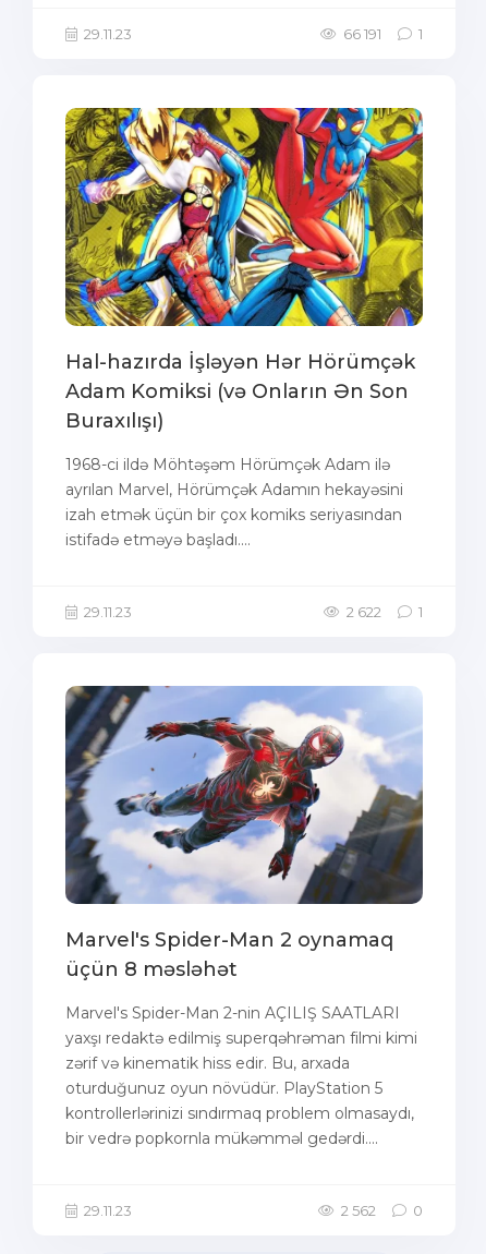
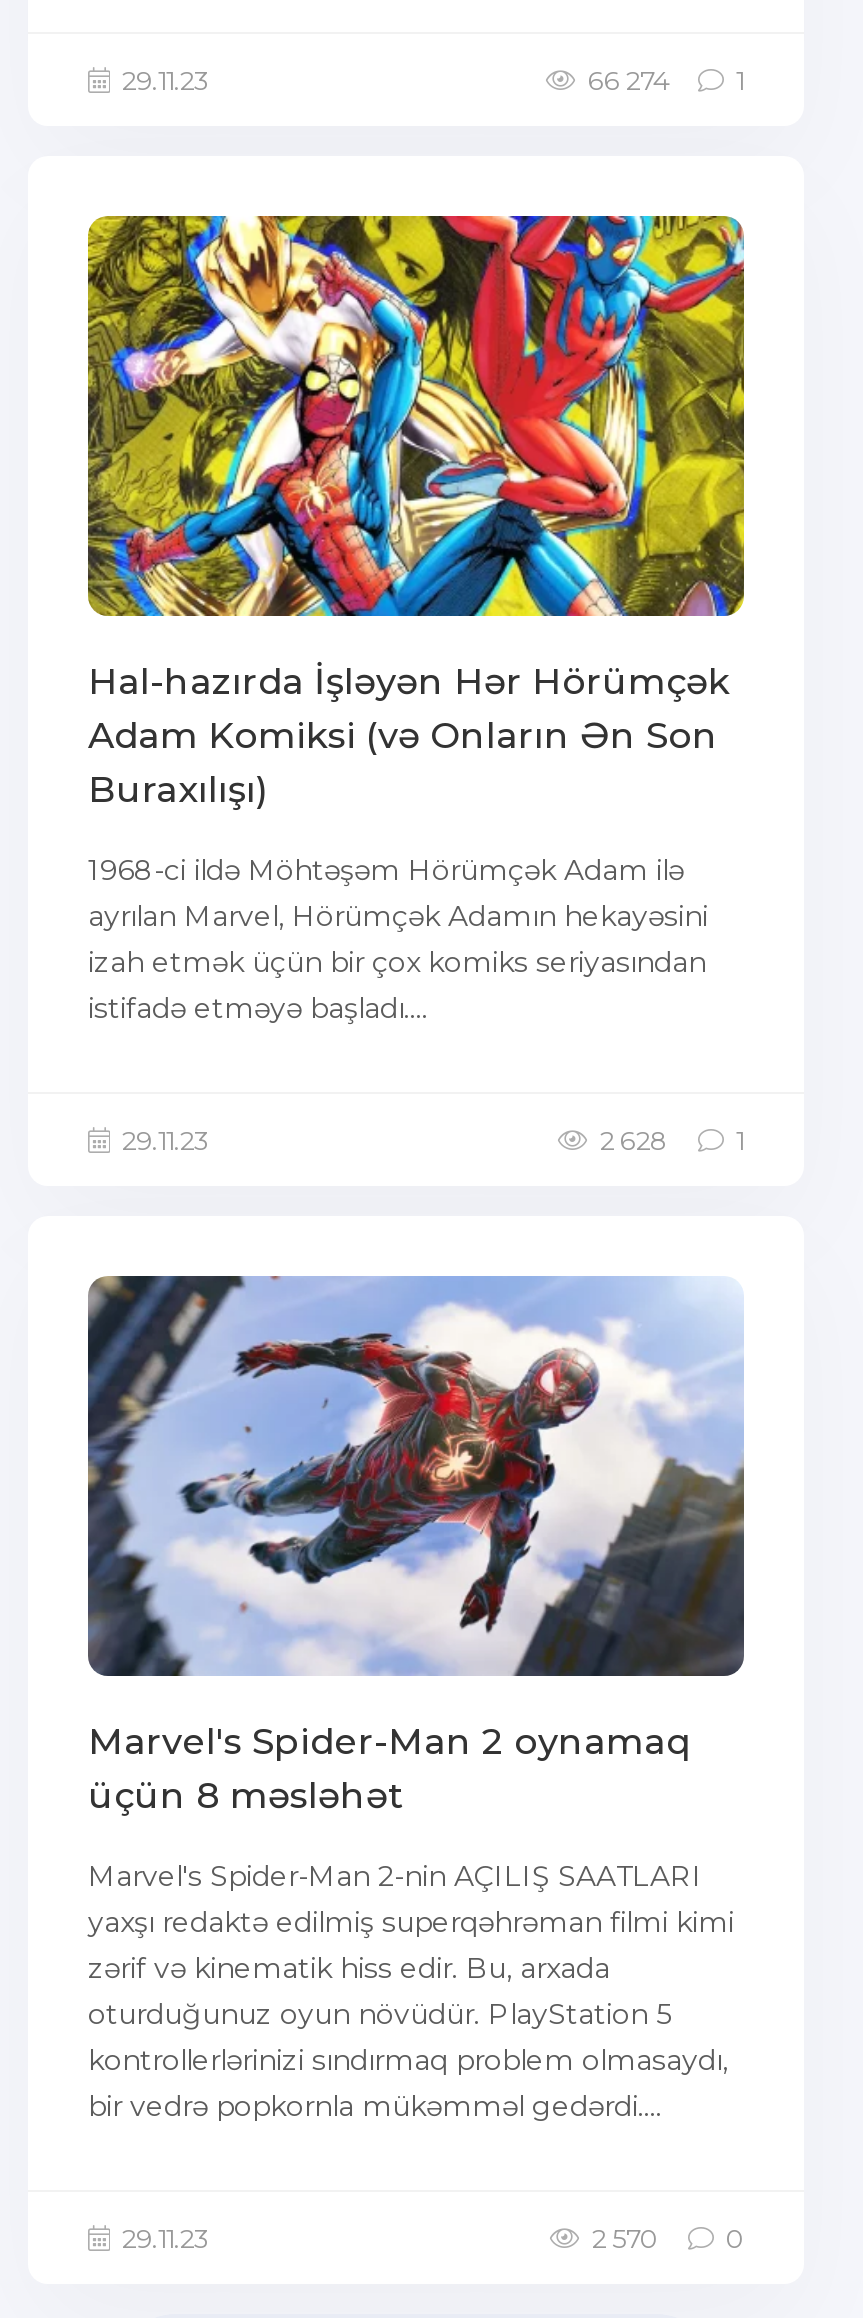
[343,25,381,43] 66 191 -> [588,64,668,96] 66 274
[347,603,381,620] 2 622 -> [600,1124,668,1156] 2 628
[341,1202,376,1219] 2 562 -> [592,2222,658,2254] 2 570

